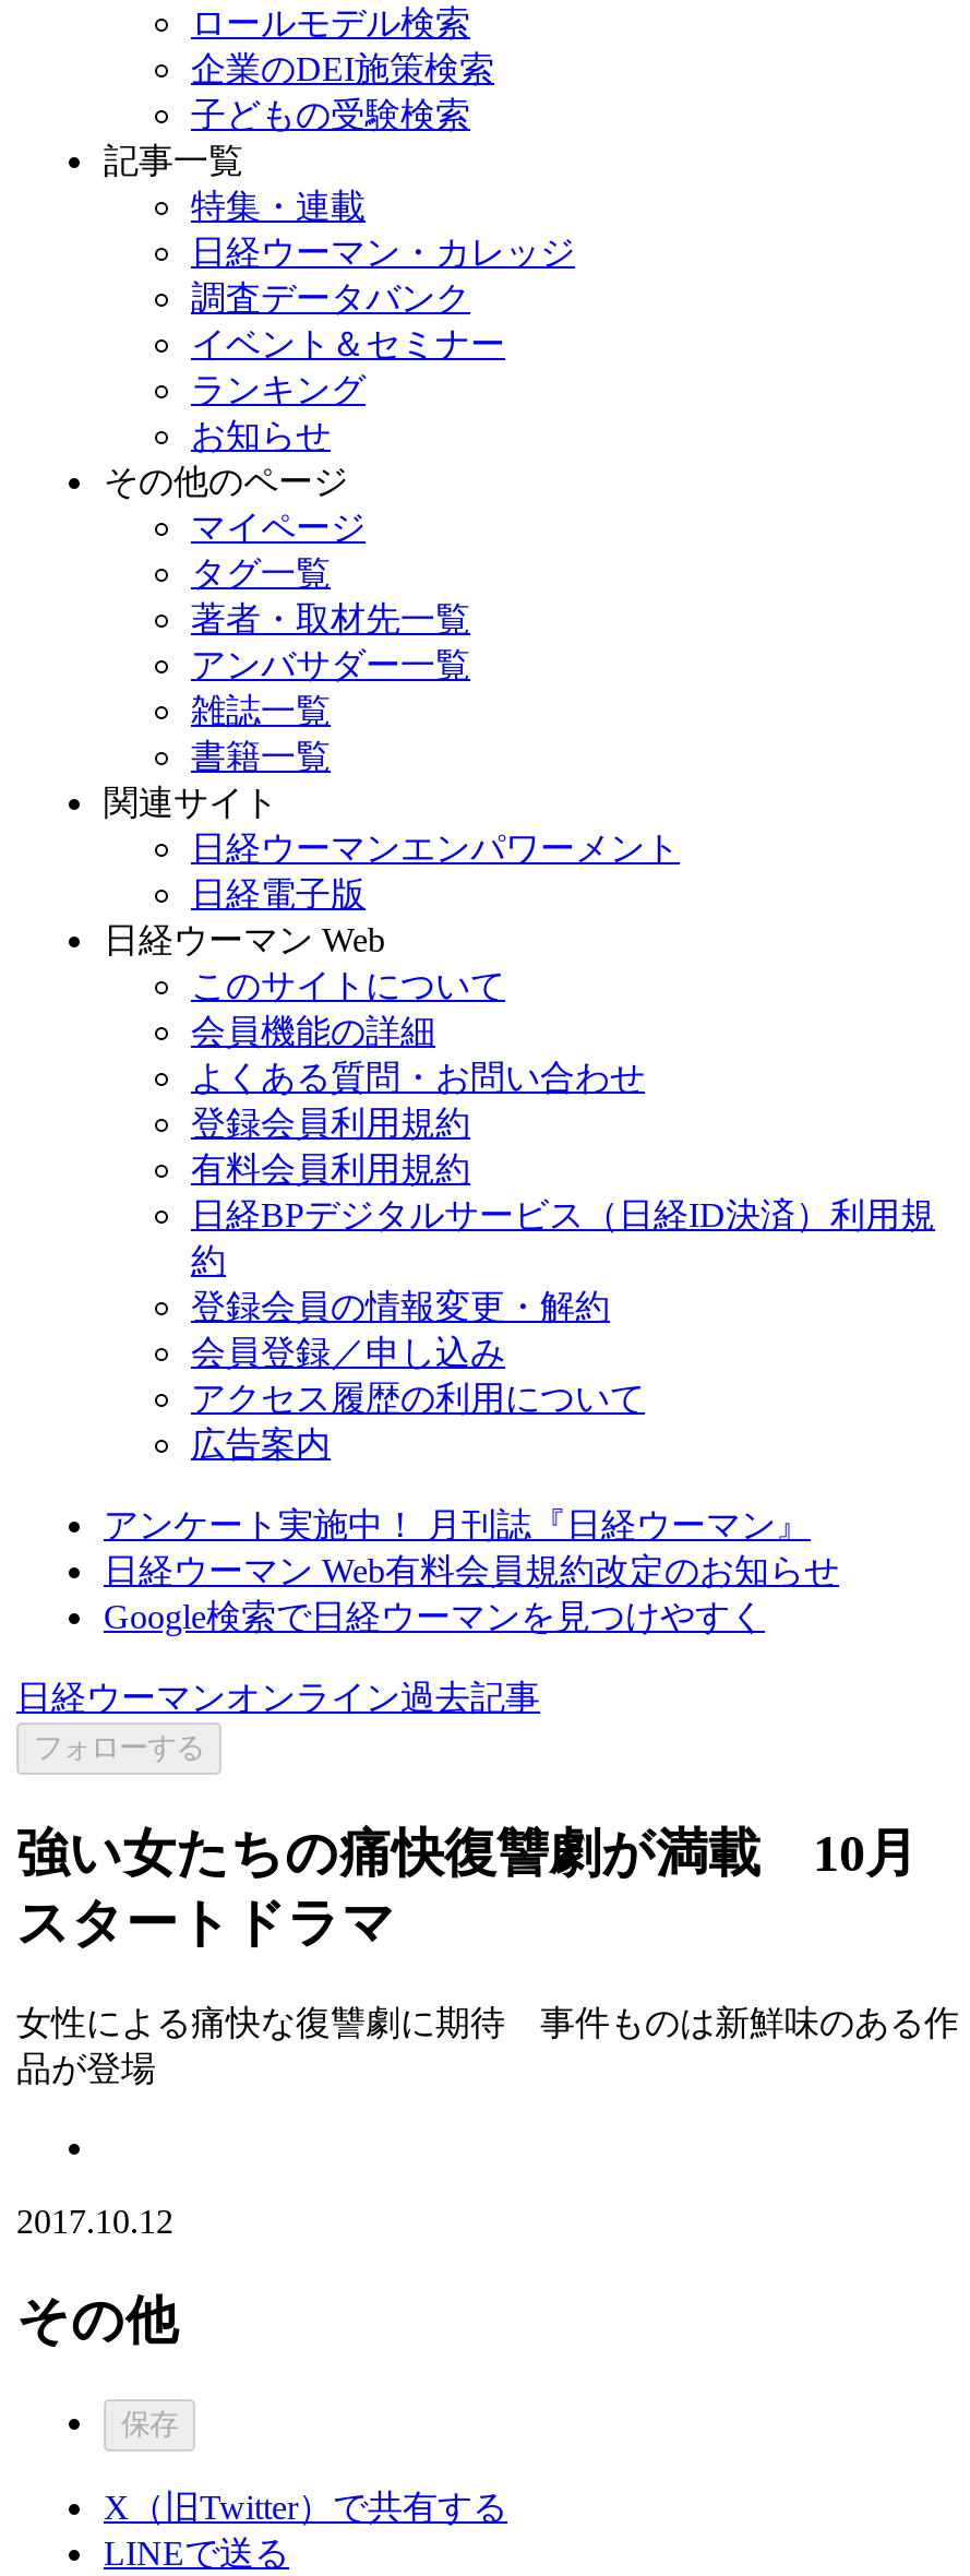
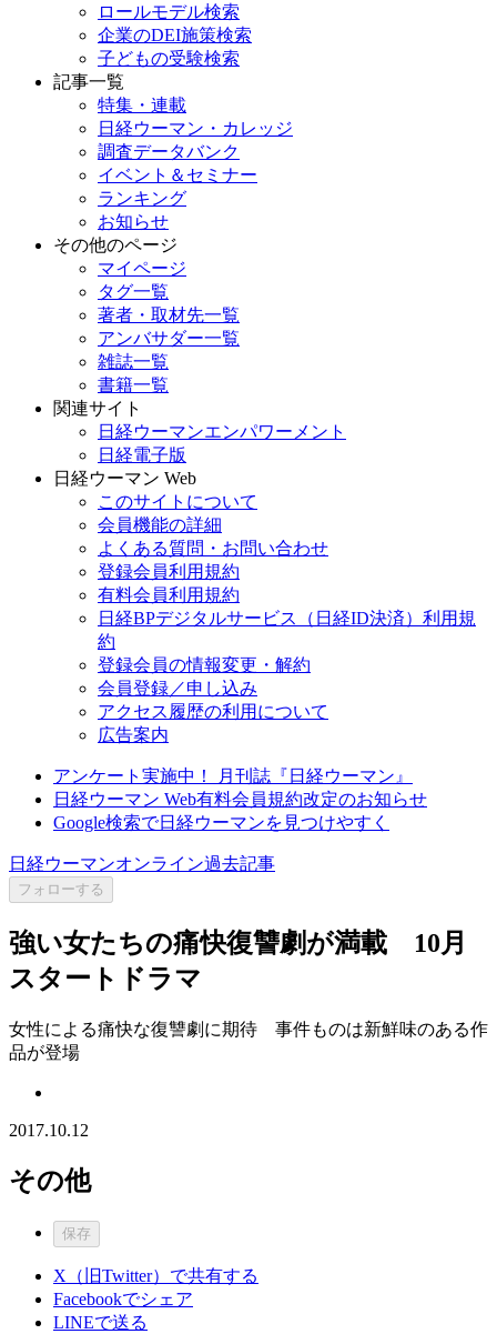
none -> [53,1289,193,1308] Facebookでシェア

